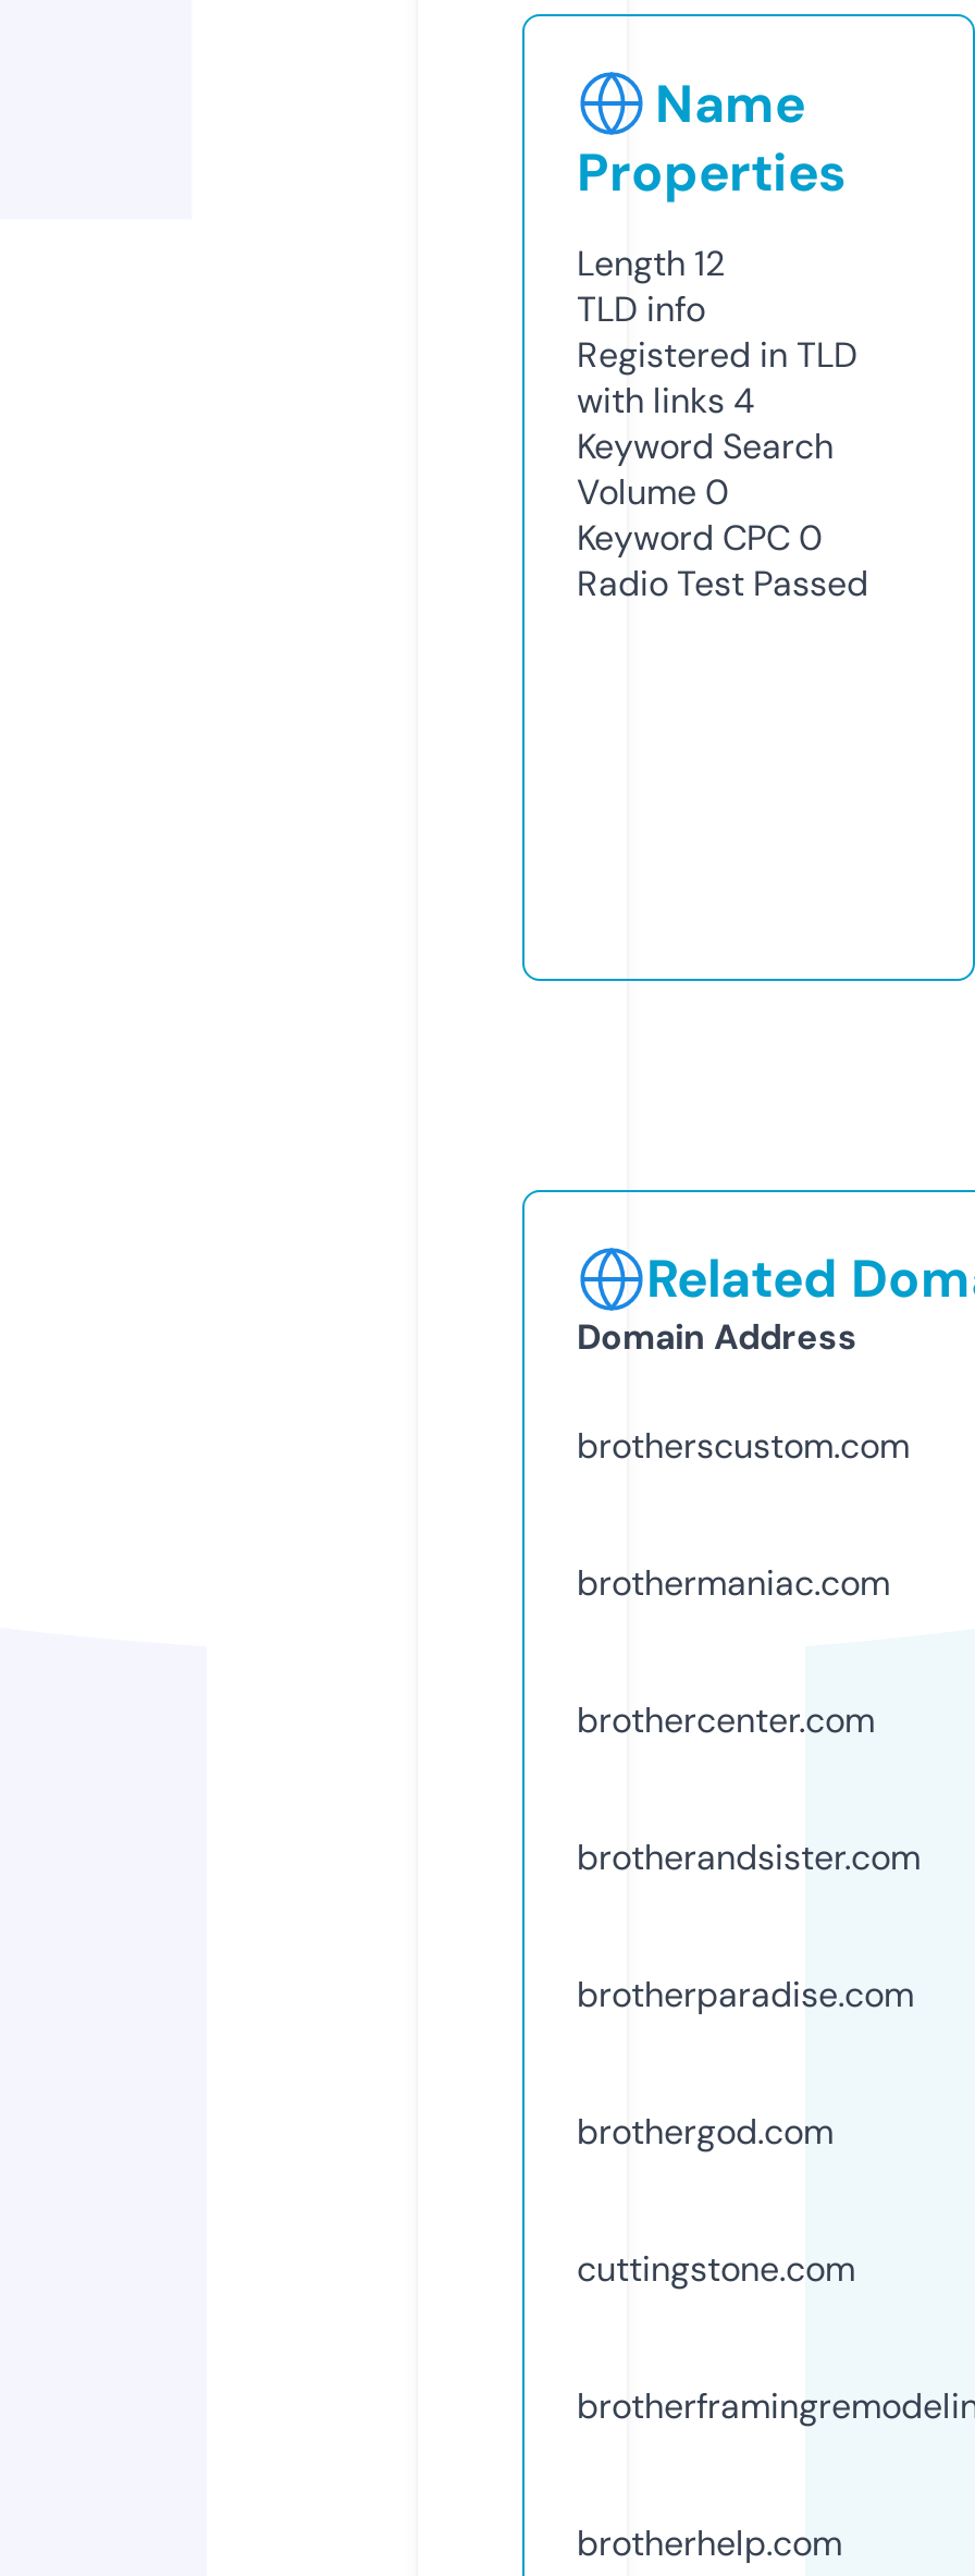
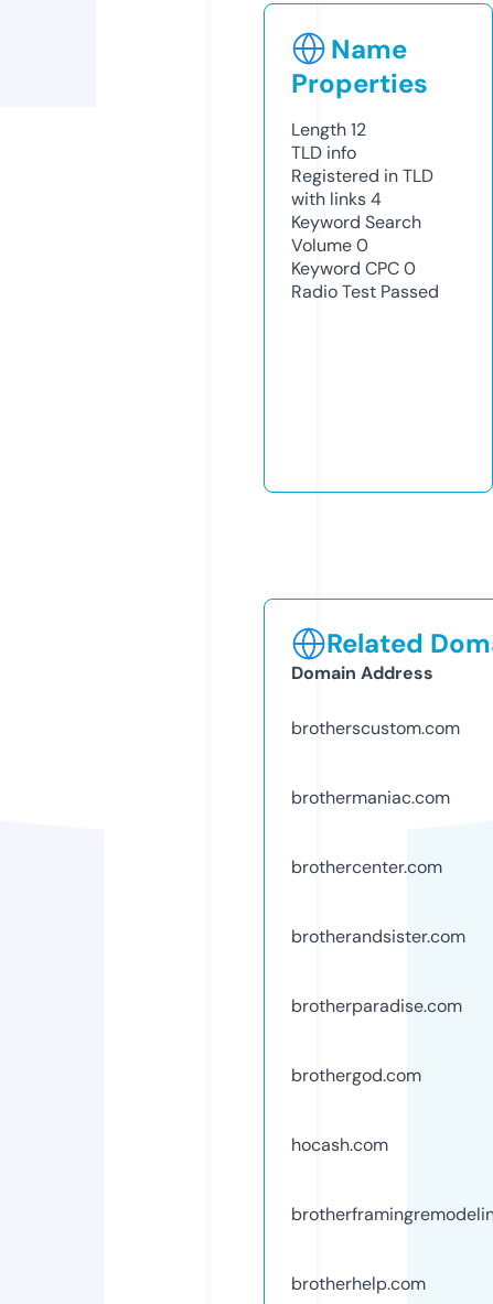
[577,2246,855,2291] cuttingstone.com -> [291,1133,388,1156] hocash.com

